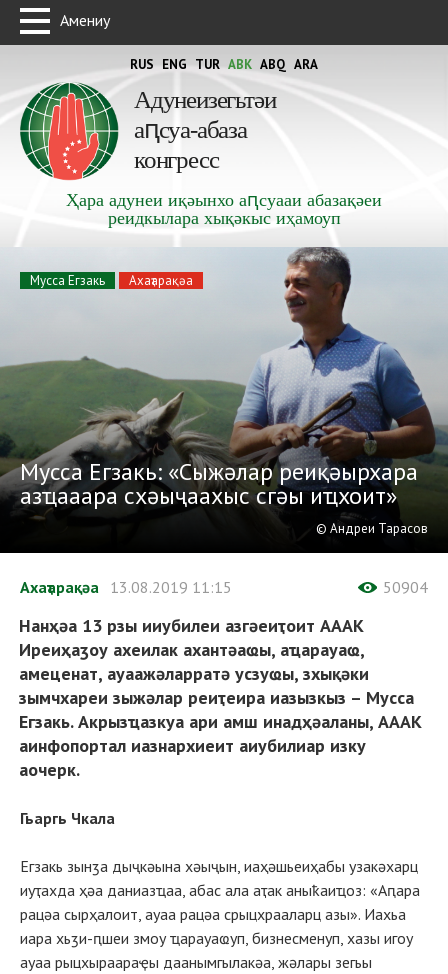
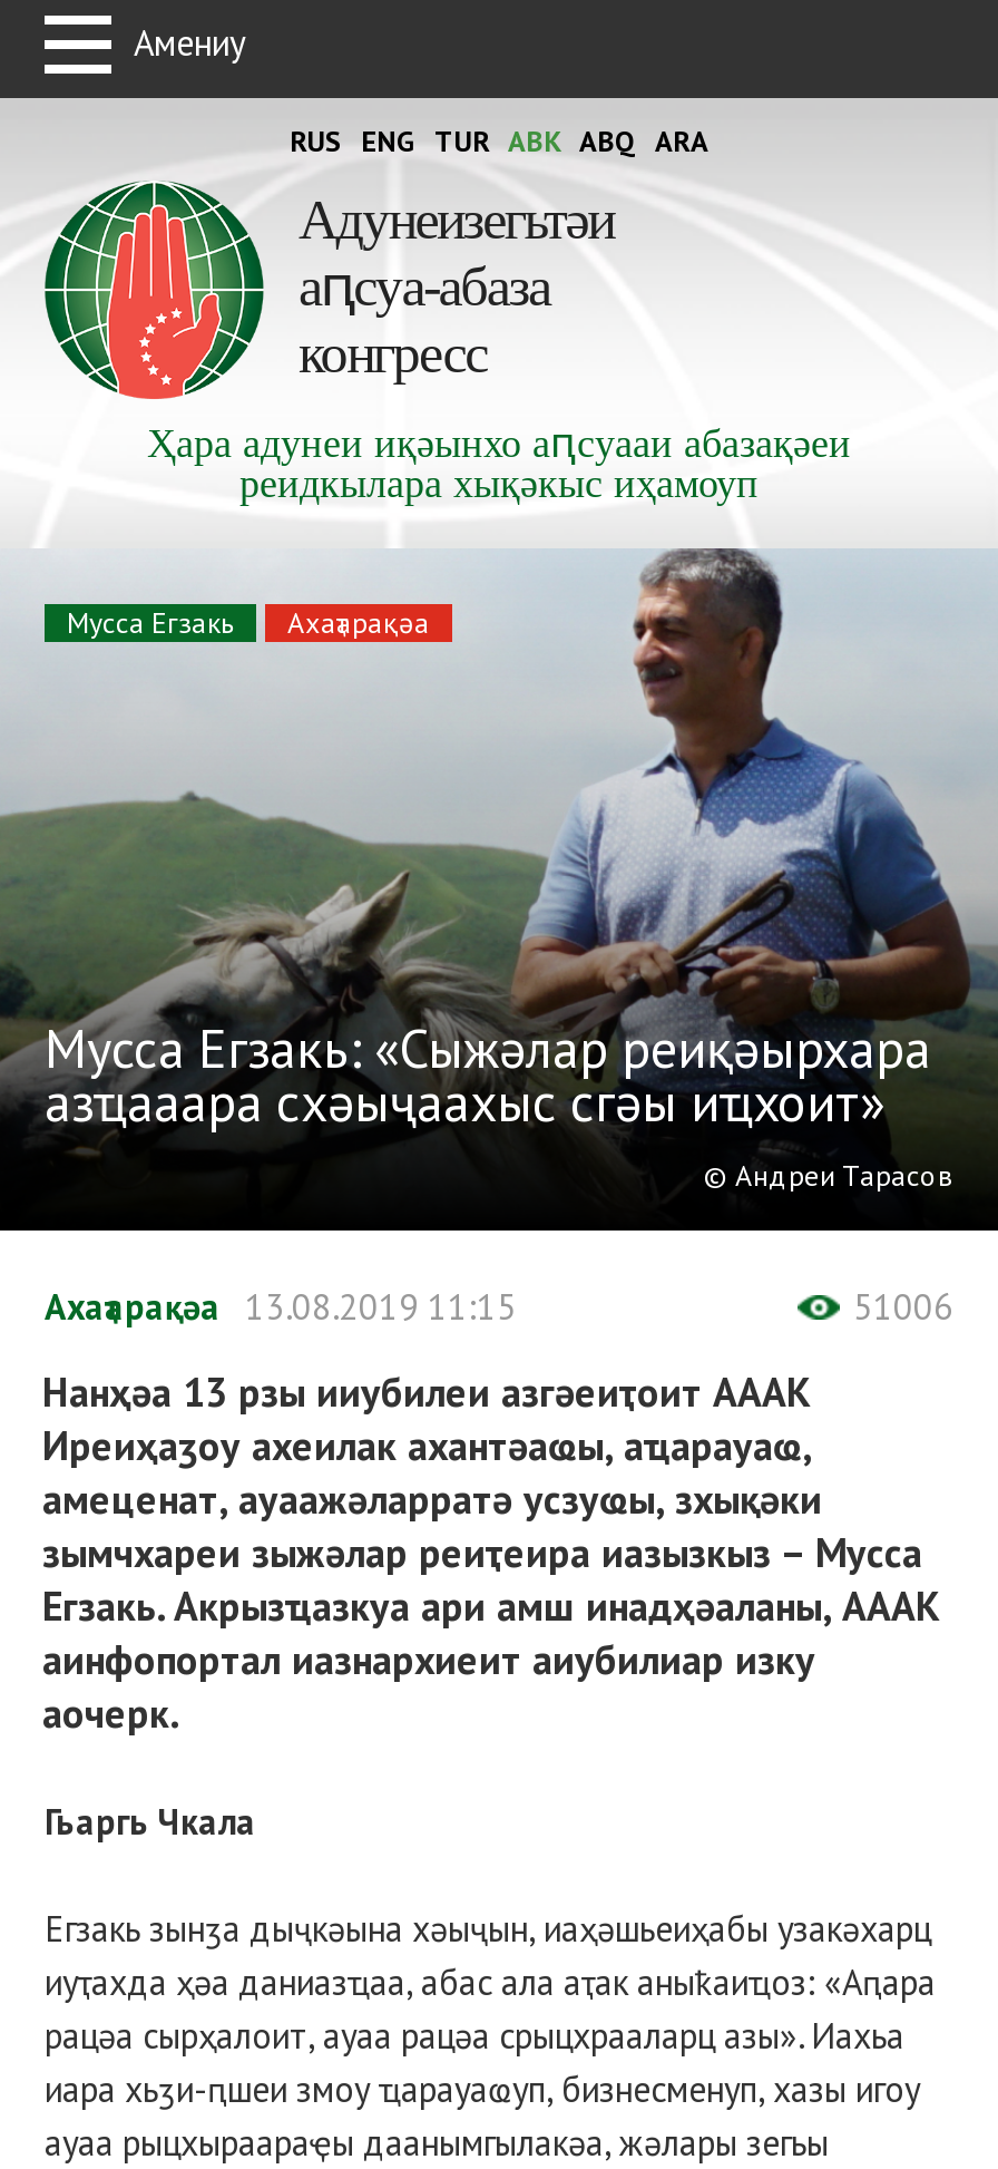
[383,577,428,597] 50904 -> [853,1284,953,1329] 51006

